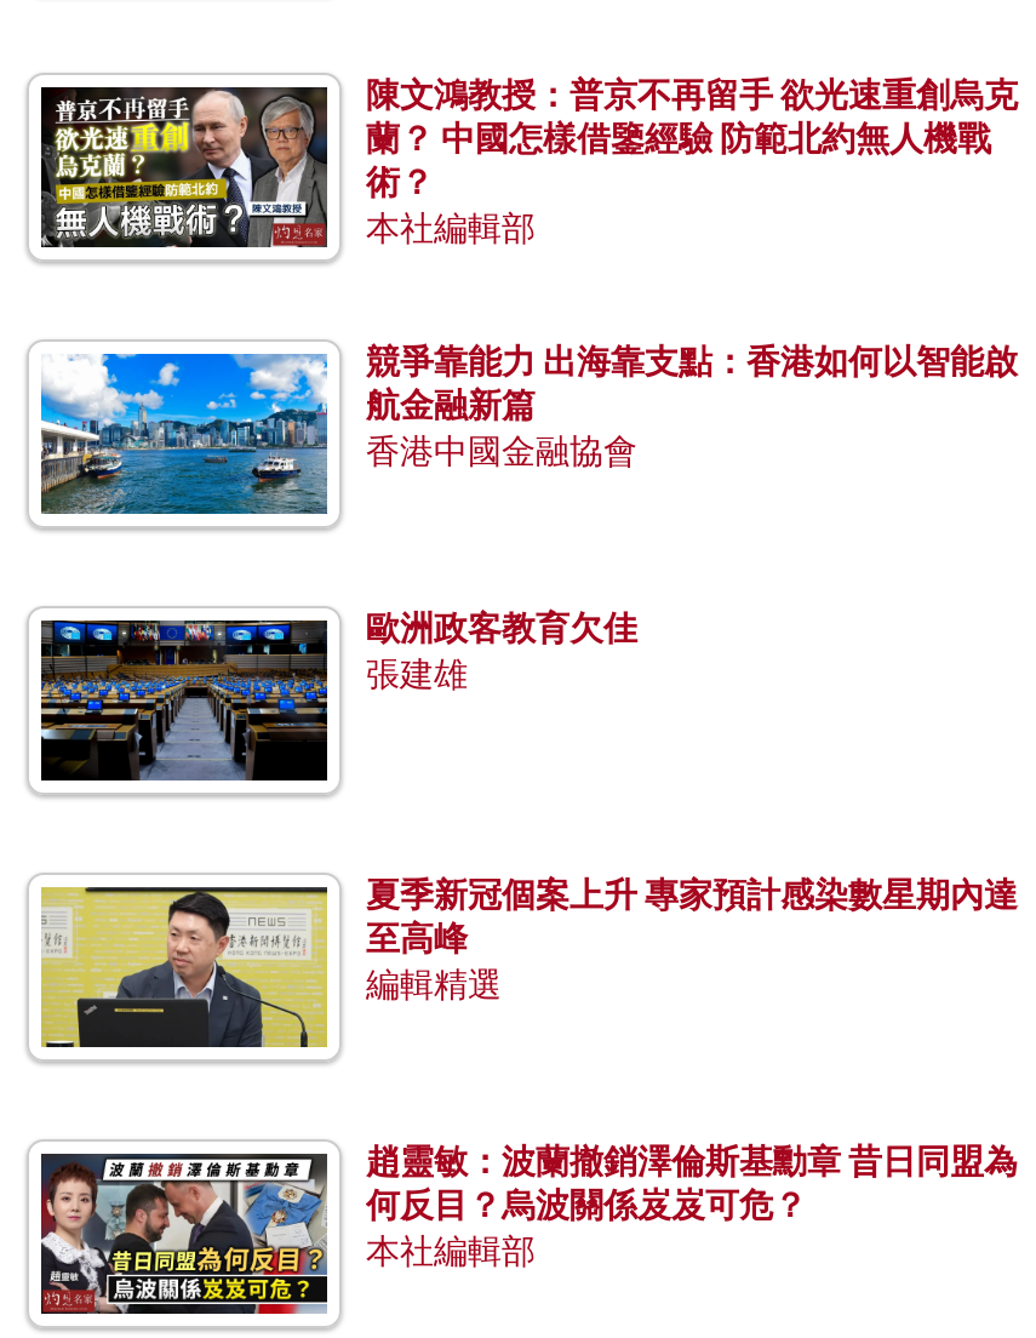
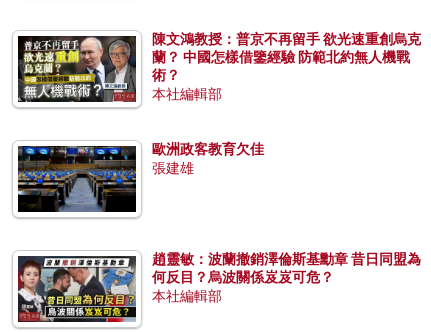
[39,341,1018,516] [image] | 競爭靠能力 出海靠支點：香港如何以智能啟 | 航金融新篇 | 香港中國金融協會 -> none
[39,875,1018,1050] [image] | 夏季新冠個案上升 專家預計感染數星期內達 | 至高峰 | 編輯精選 -> none

